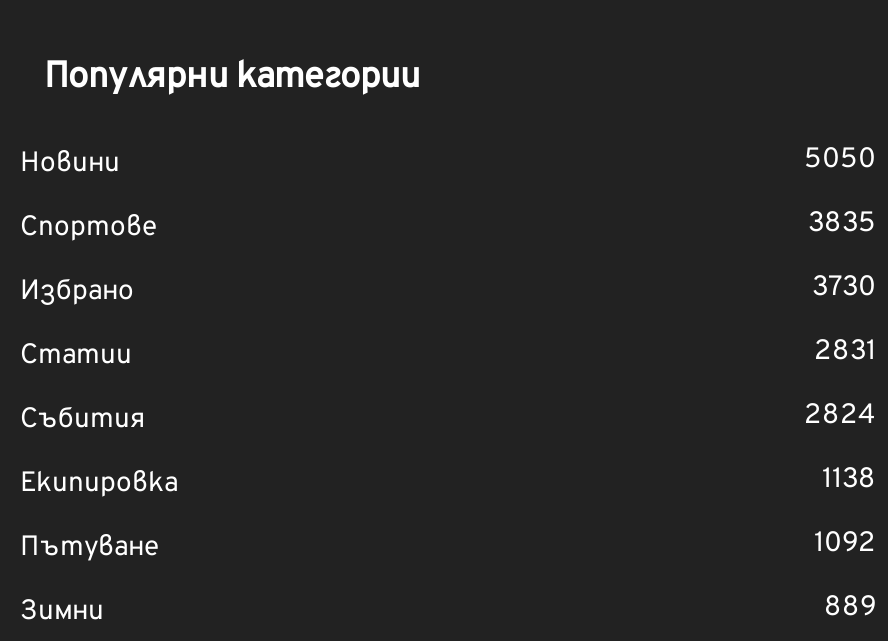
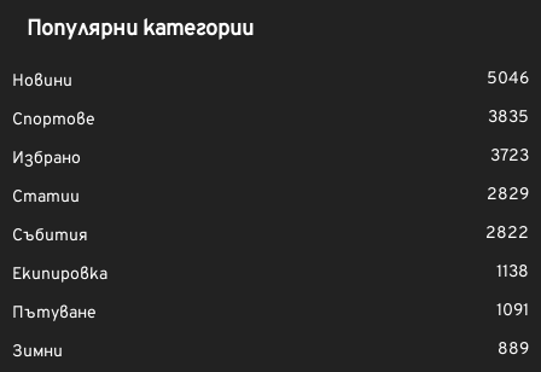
[804,143,876,177] 5050 -> [487,69,529,89] 5046
[812,271,876,305] 3730 -> [490,146,529,167] 3723
[814,335,876,369] 2831 -> [487,185,529,205] 2829
[804,399,876,433] 2824 -> [485,223,529,244] 2822
[814,527,876,561] 1092 -> [496,301,529,321] 1091

